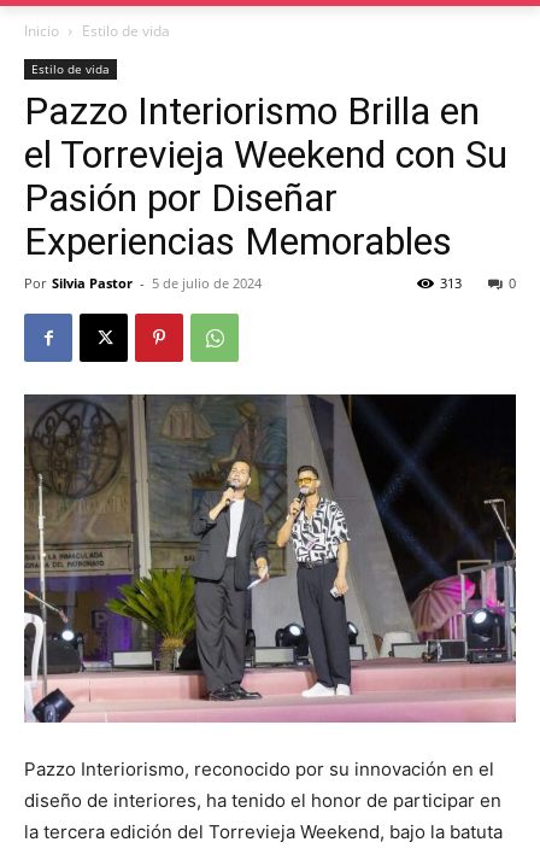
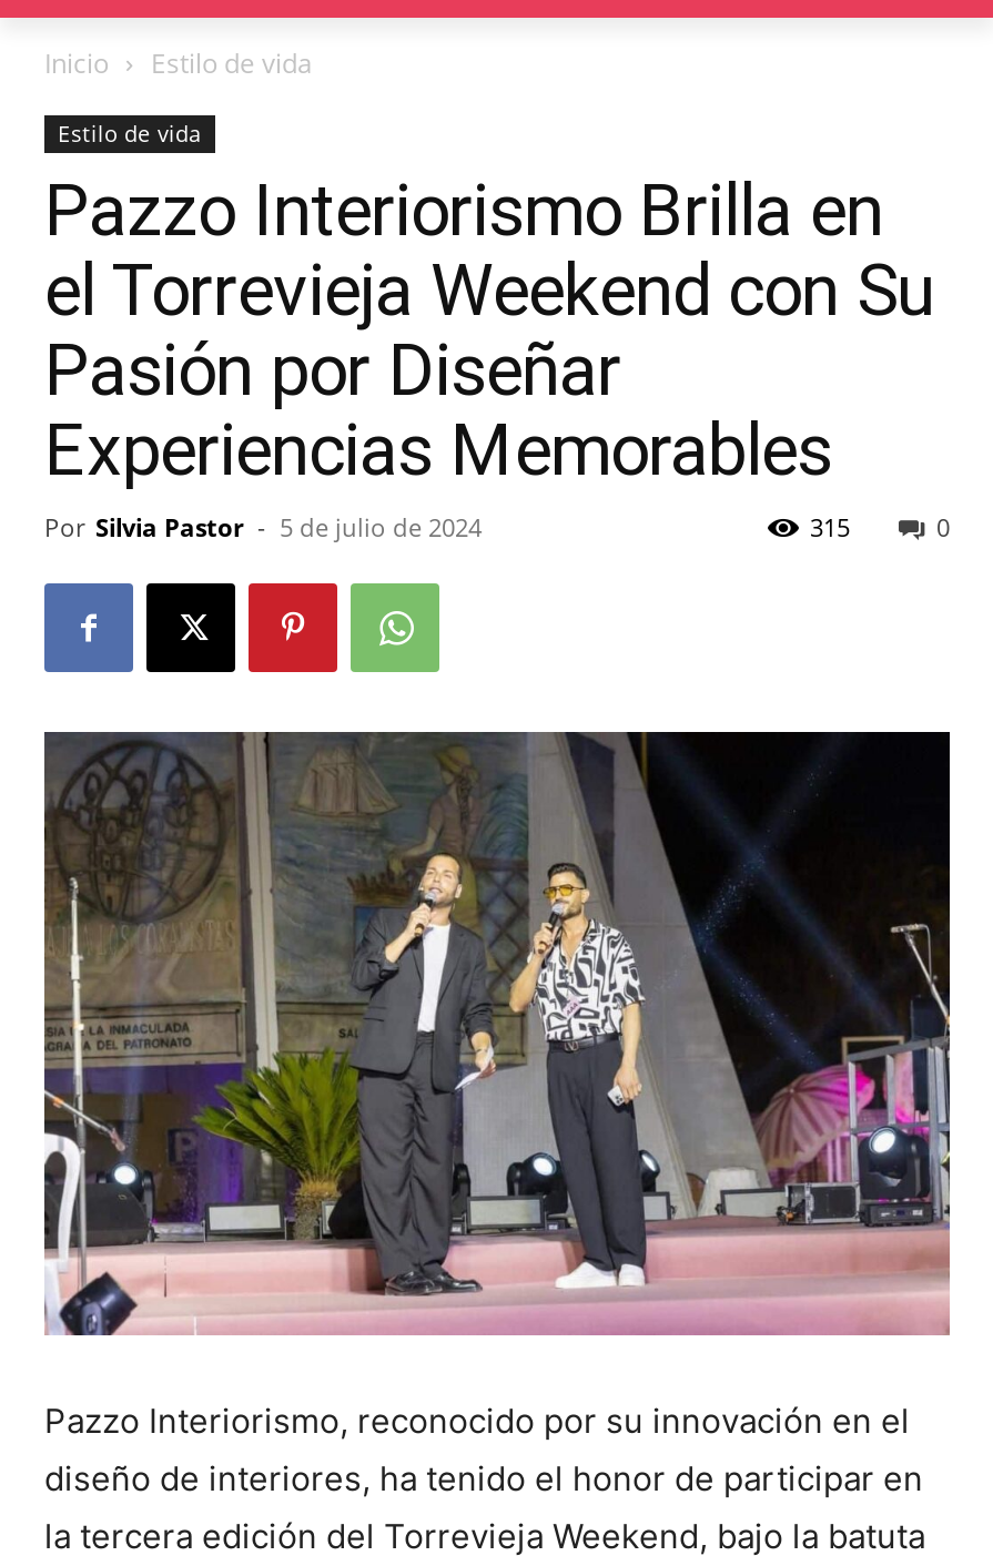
[440,274,462,292] 313 -> [810,510,850,543] 315

